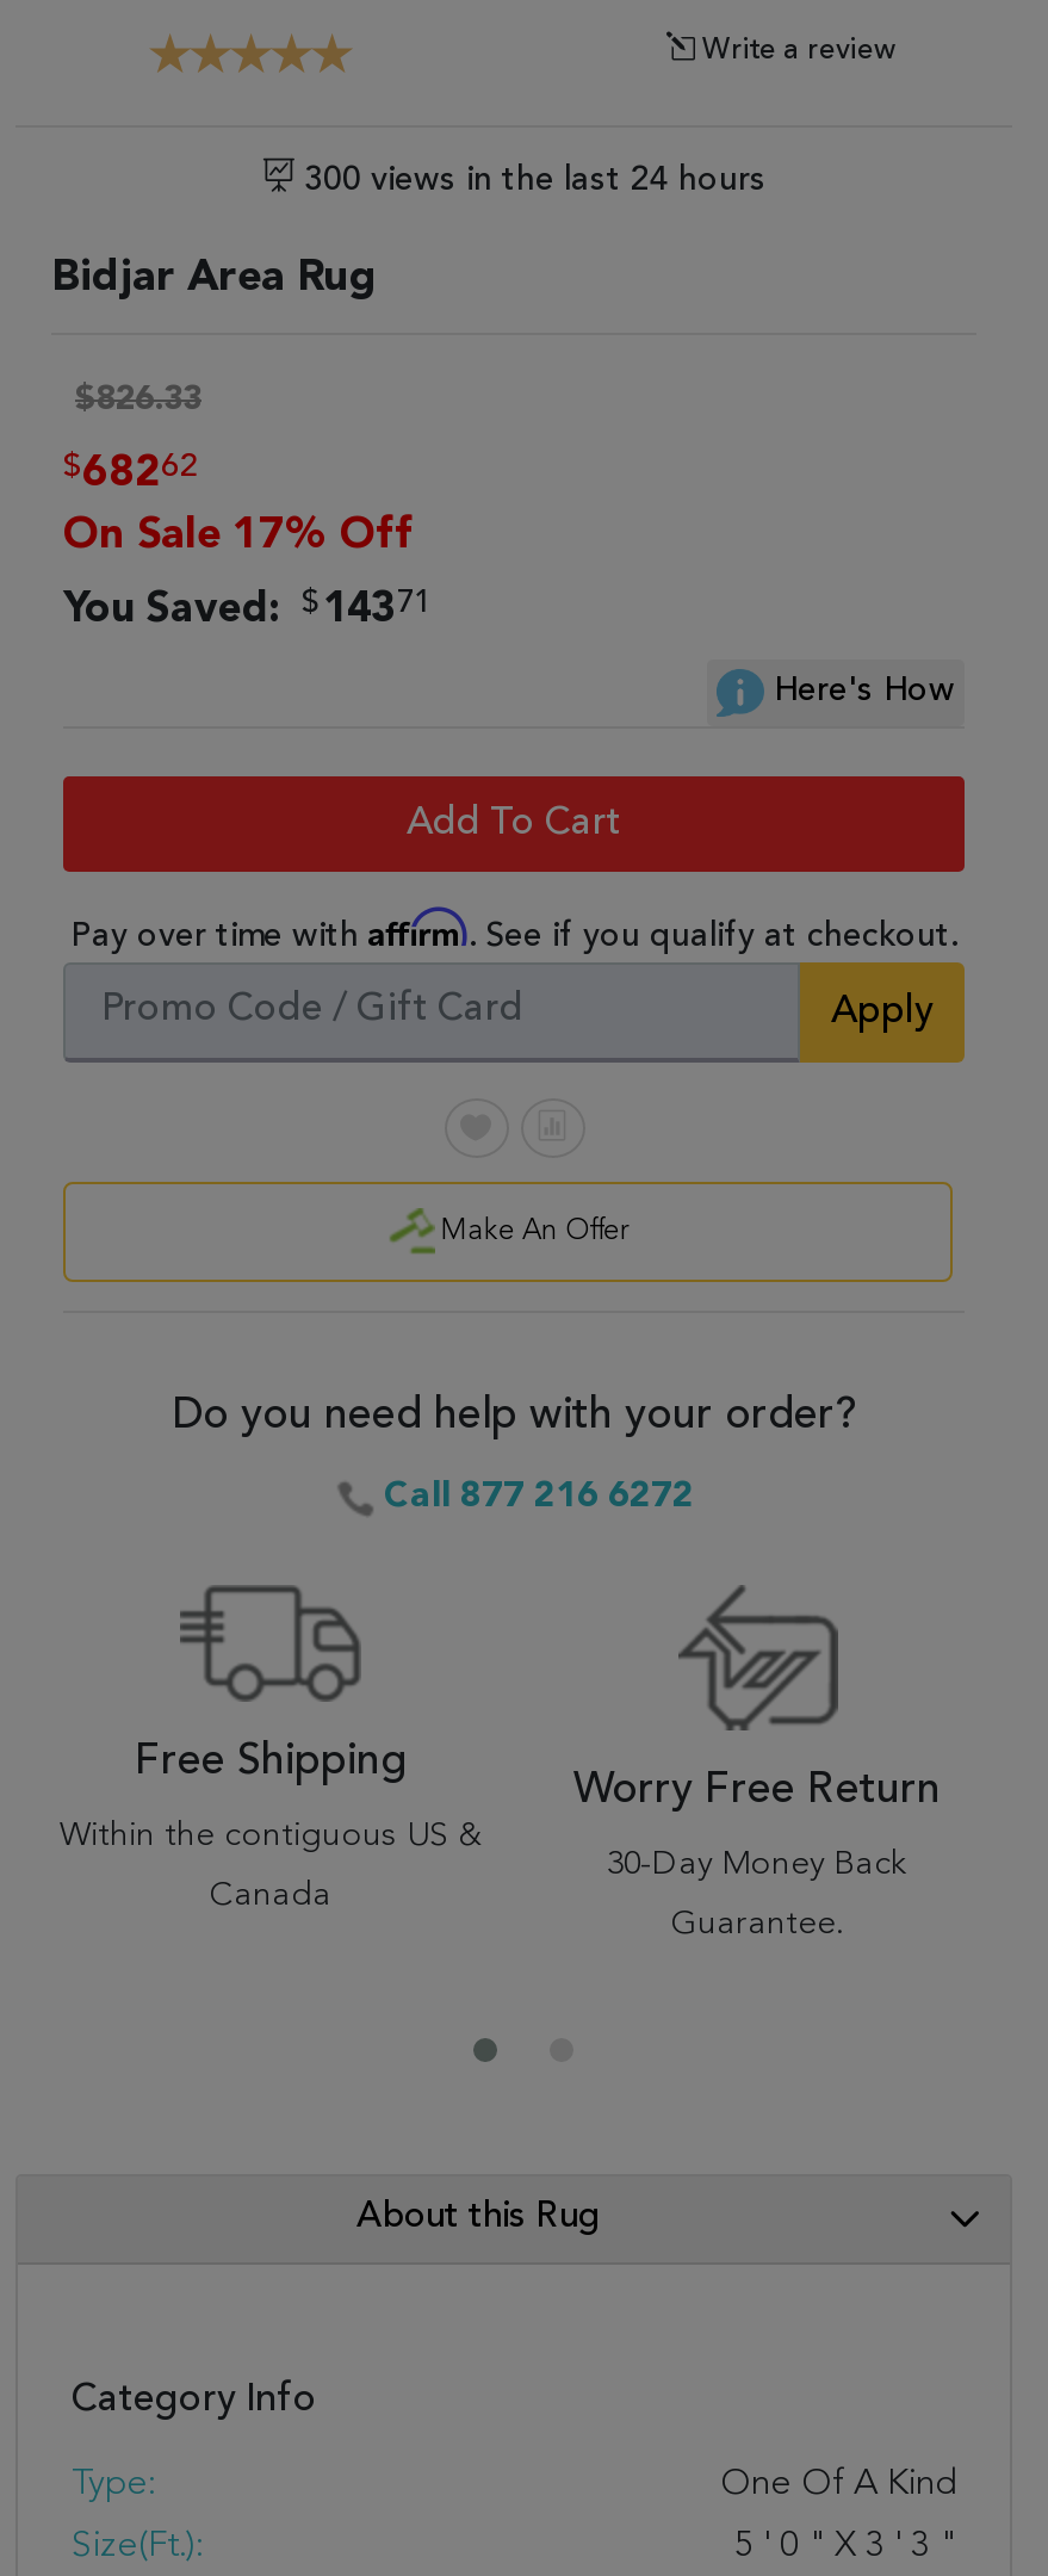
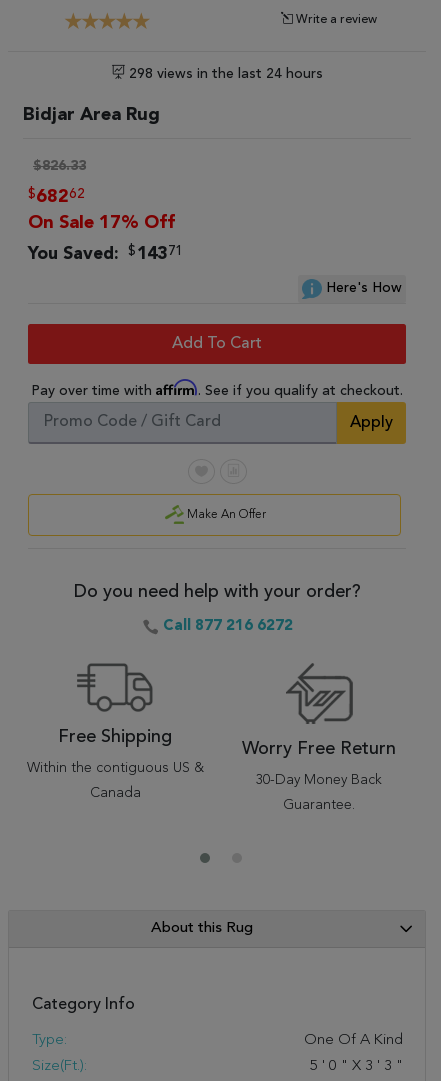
[294,163,767,197] 300 views in the last 24 hours -> [125,67,323,81] 298 views in the last 24 hours

